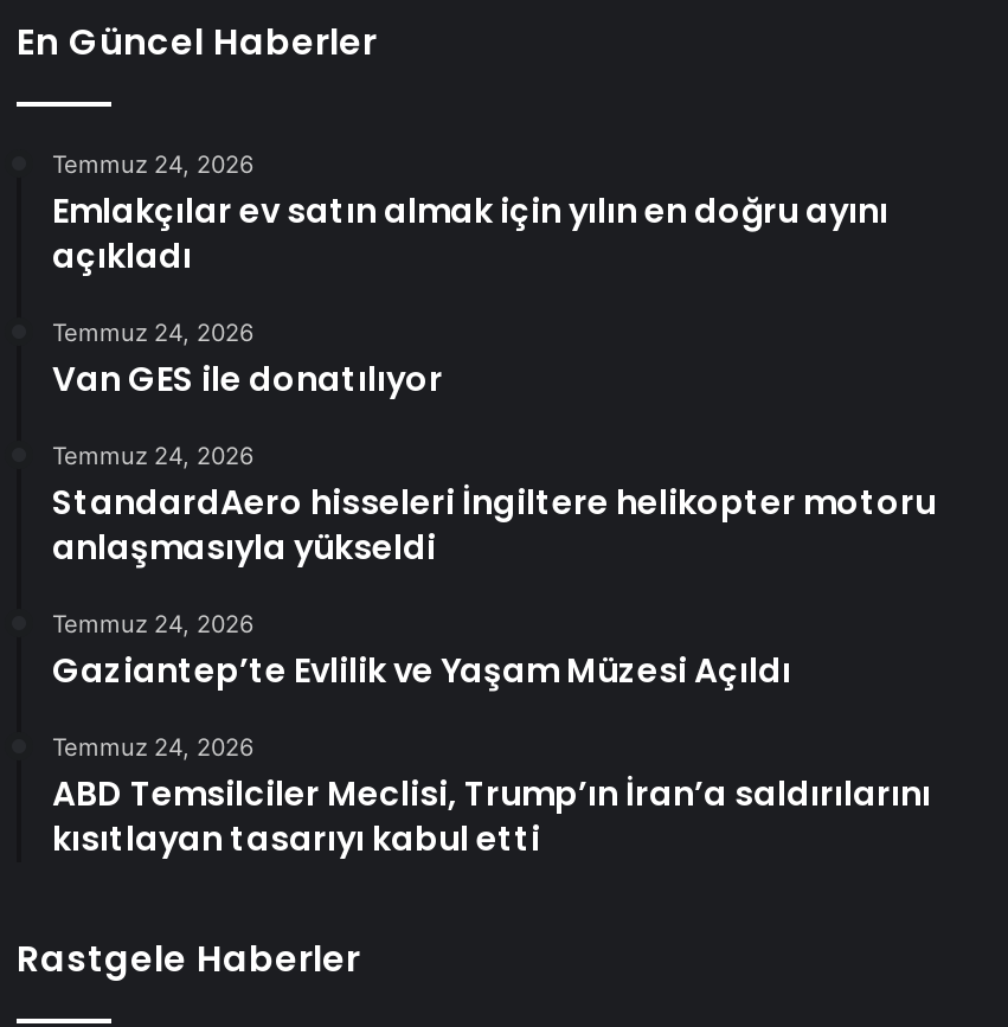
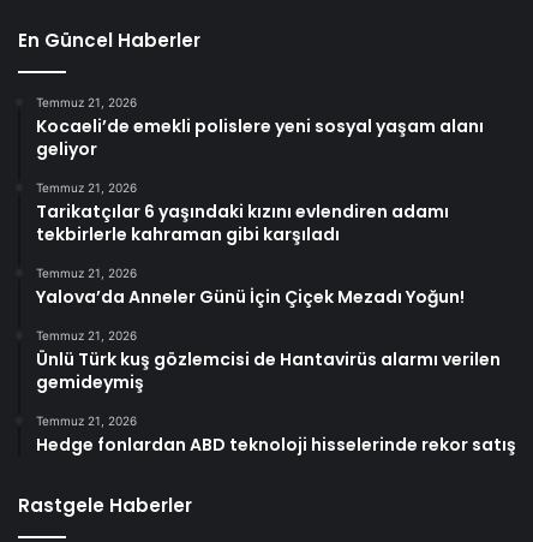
[52,149,888,279] Temmuz 24, 2026 | Emlakçılar ev satın almak için yılın en doğru ayını | açıkladı -> [36,95,484,161] Temmuz 21, 2026 | Kocaeli’de emekli polislere yeni sosyal yaşam alanı | geliyor
[52,317,443,402] Temmuz 24, 2026 | Van GES ile donatılıyor -> [36,180,449,246] Temmuz 21, 2026 | Tarikatçılar 6 yaşındaki kızını evlendiren adamı | tekbirlerle kahraman gibi karşıladı
[52,440,936,570] Temmuz 24, 2026 | StandardAero hisseleri İngiltere helikopter motoru | anlaşmasıyla yükseldi -> [36,265,465,309] Temmuz 21, 2026 | Yalova’da Anneler Günü İçin Çiçek Mezadı Yoğun!
[52,608,791,694] Temmuz 24, 2026 | Gaziantep’te Evlilik ve Yaşam Müzesi Açıldı -> [36,328,501,394] Temmuz 21, 2026 | Ünlü Türk kuş gözlemcisi de Hantavirüs alarmı verilen | gemideymiş
[52,732,931,862] Temmuz 24, 2026 | ABD Temsilciler Meclisi, Trump’ın İran’a saldırılarını | kısıtlayan tasarıyı kabul etti -> [36,413,516,456] Temmuz 21, 2026 | Hedge fonlardan ABD teknoloji hisselerinde rekor satış

